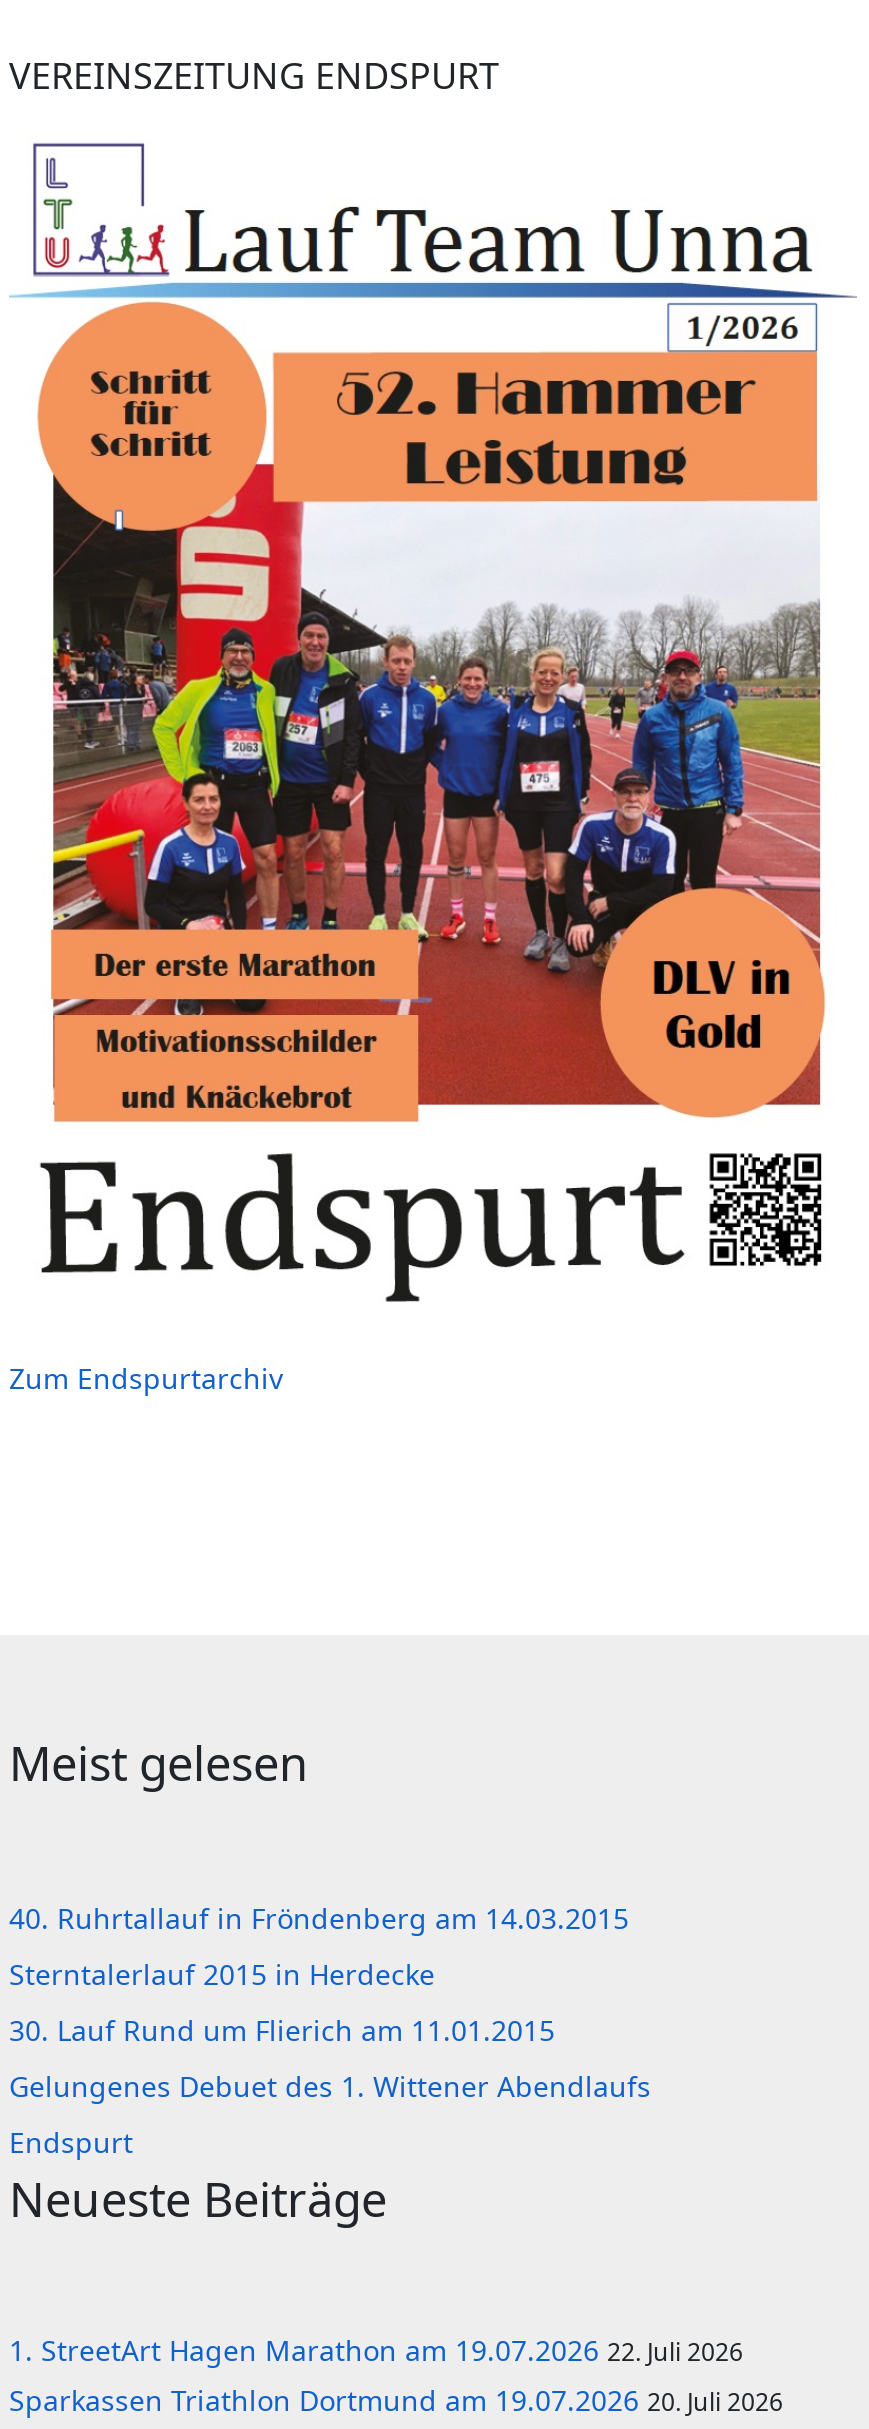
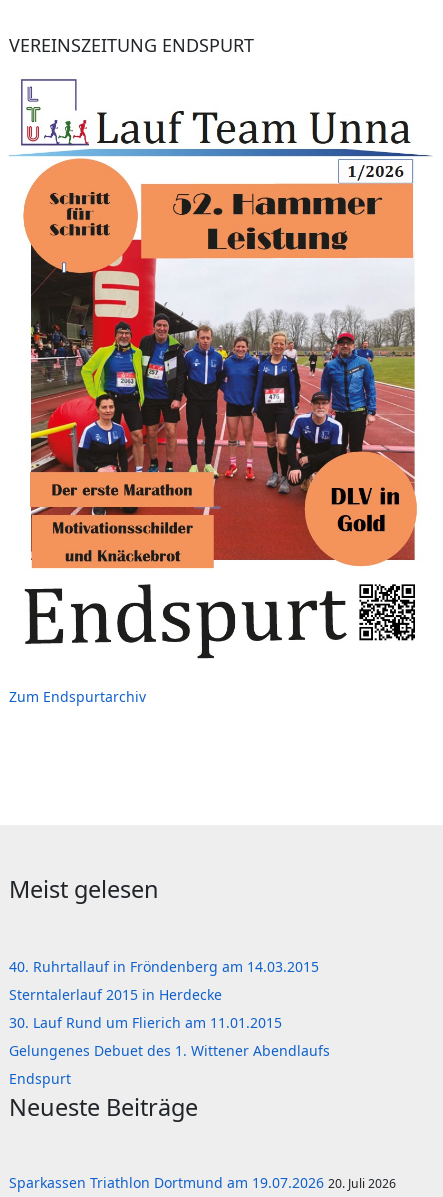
[9,2332,743,2370] 1. StreetArt Hagen Marathon am 19.07.2026 22. Juli 2026 -> none

